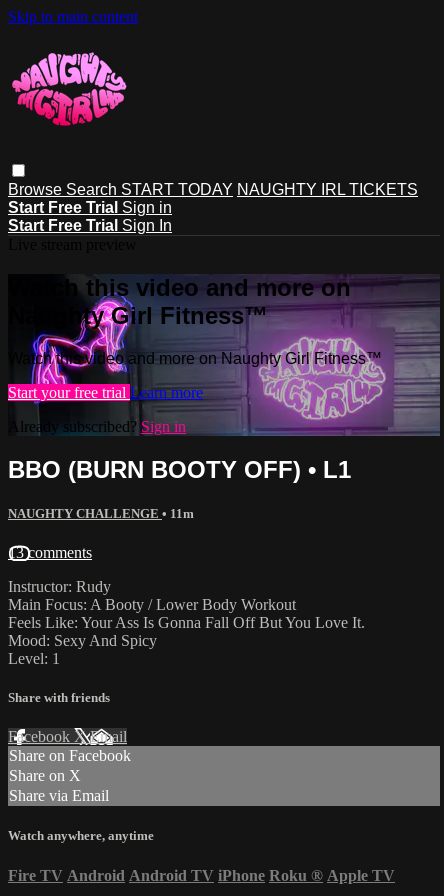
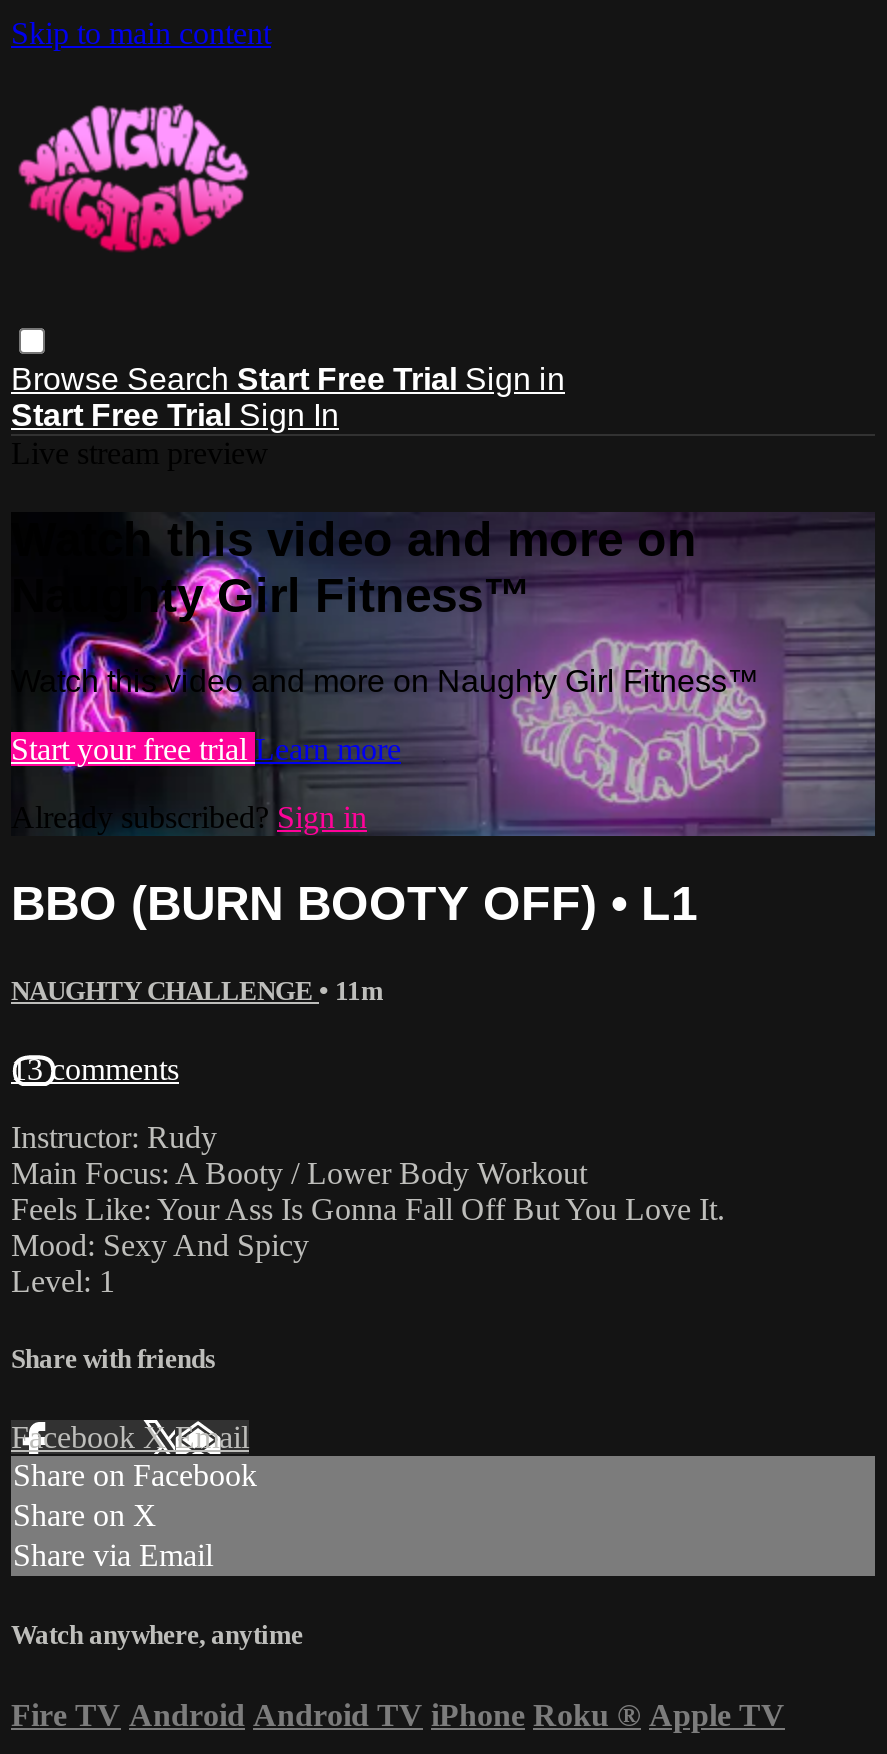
[8,181,418,216] Browse Search START TODAY NAUGHTY IRL TICKETS | Start Free Trial Sign in -> [11,362,565,396] Browse Search Start Free Trial Sign in

